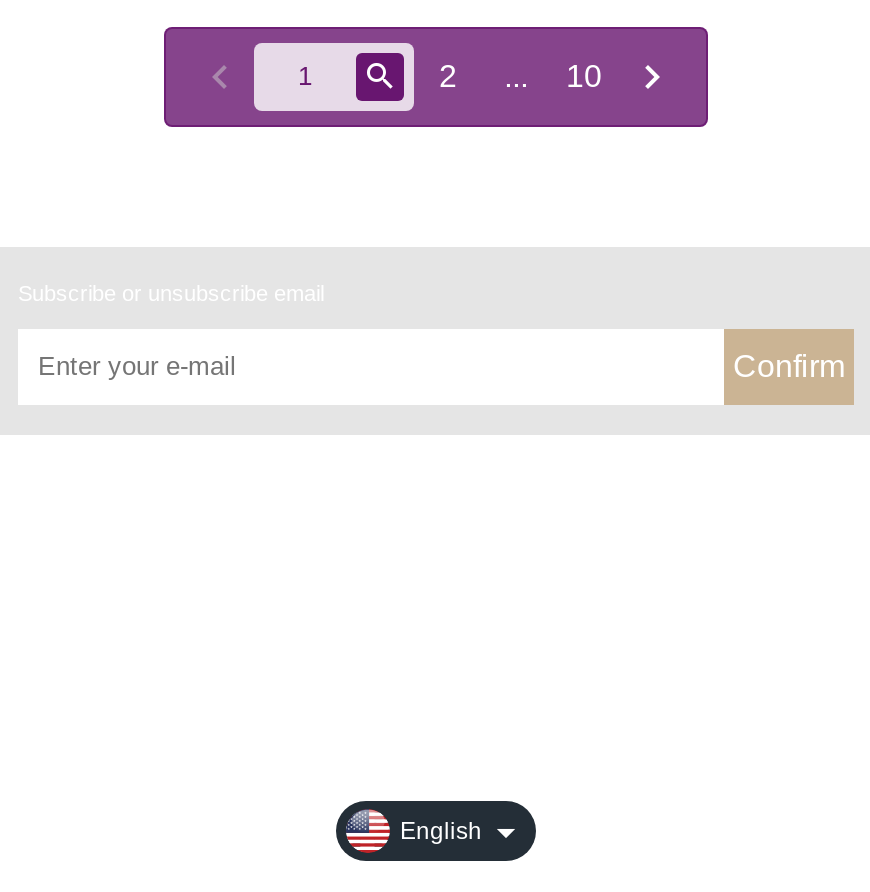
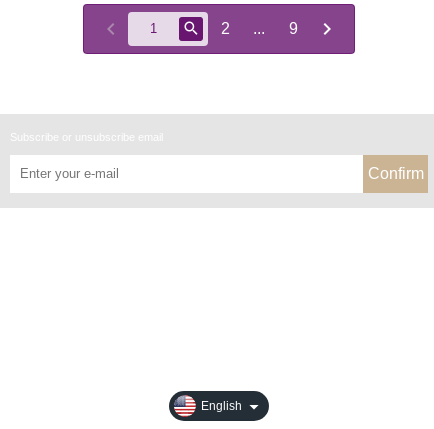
[566,59,602,93] 10 -> [288,20,297,37] 9

